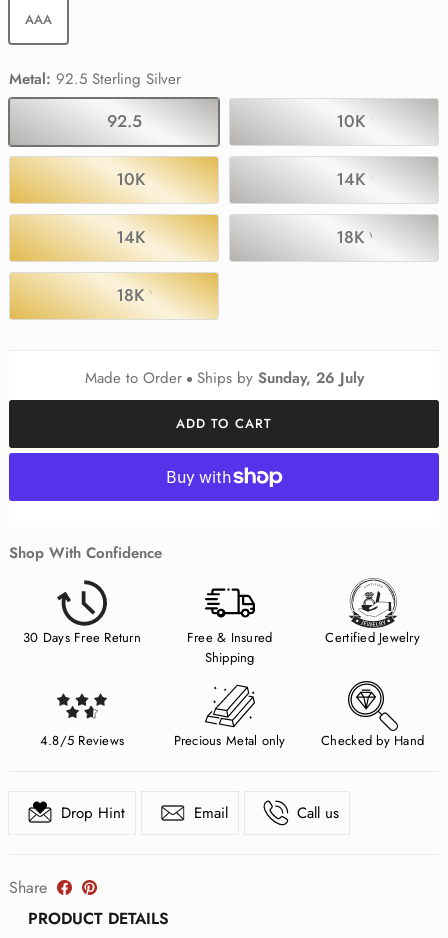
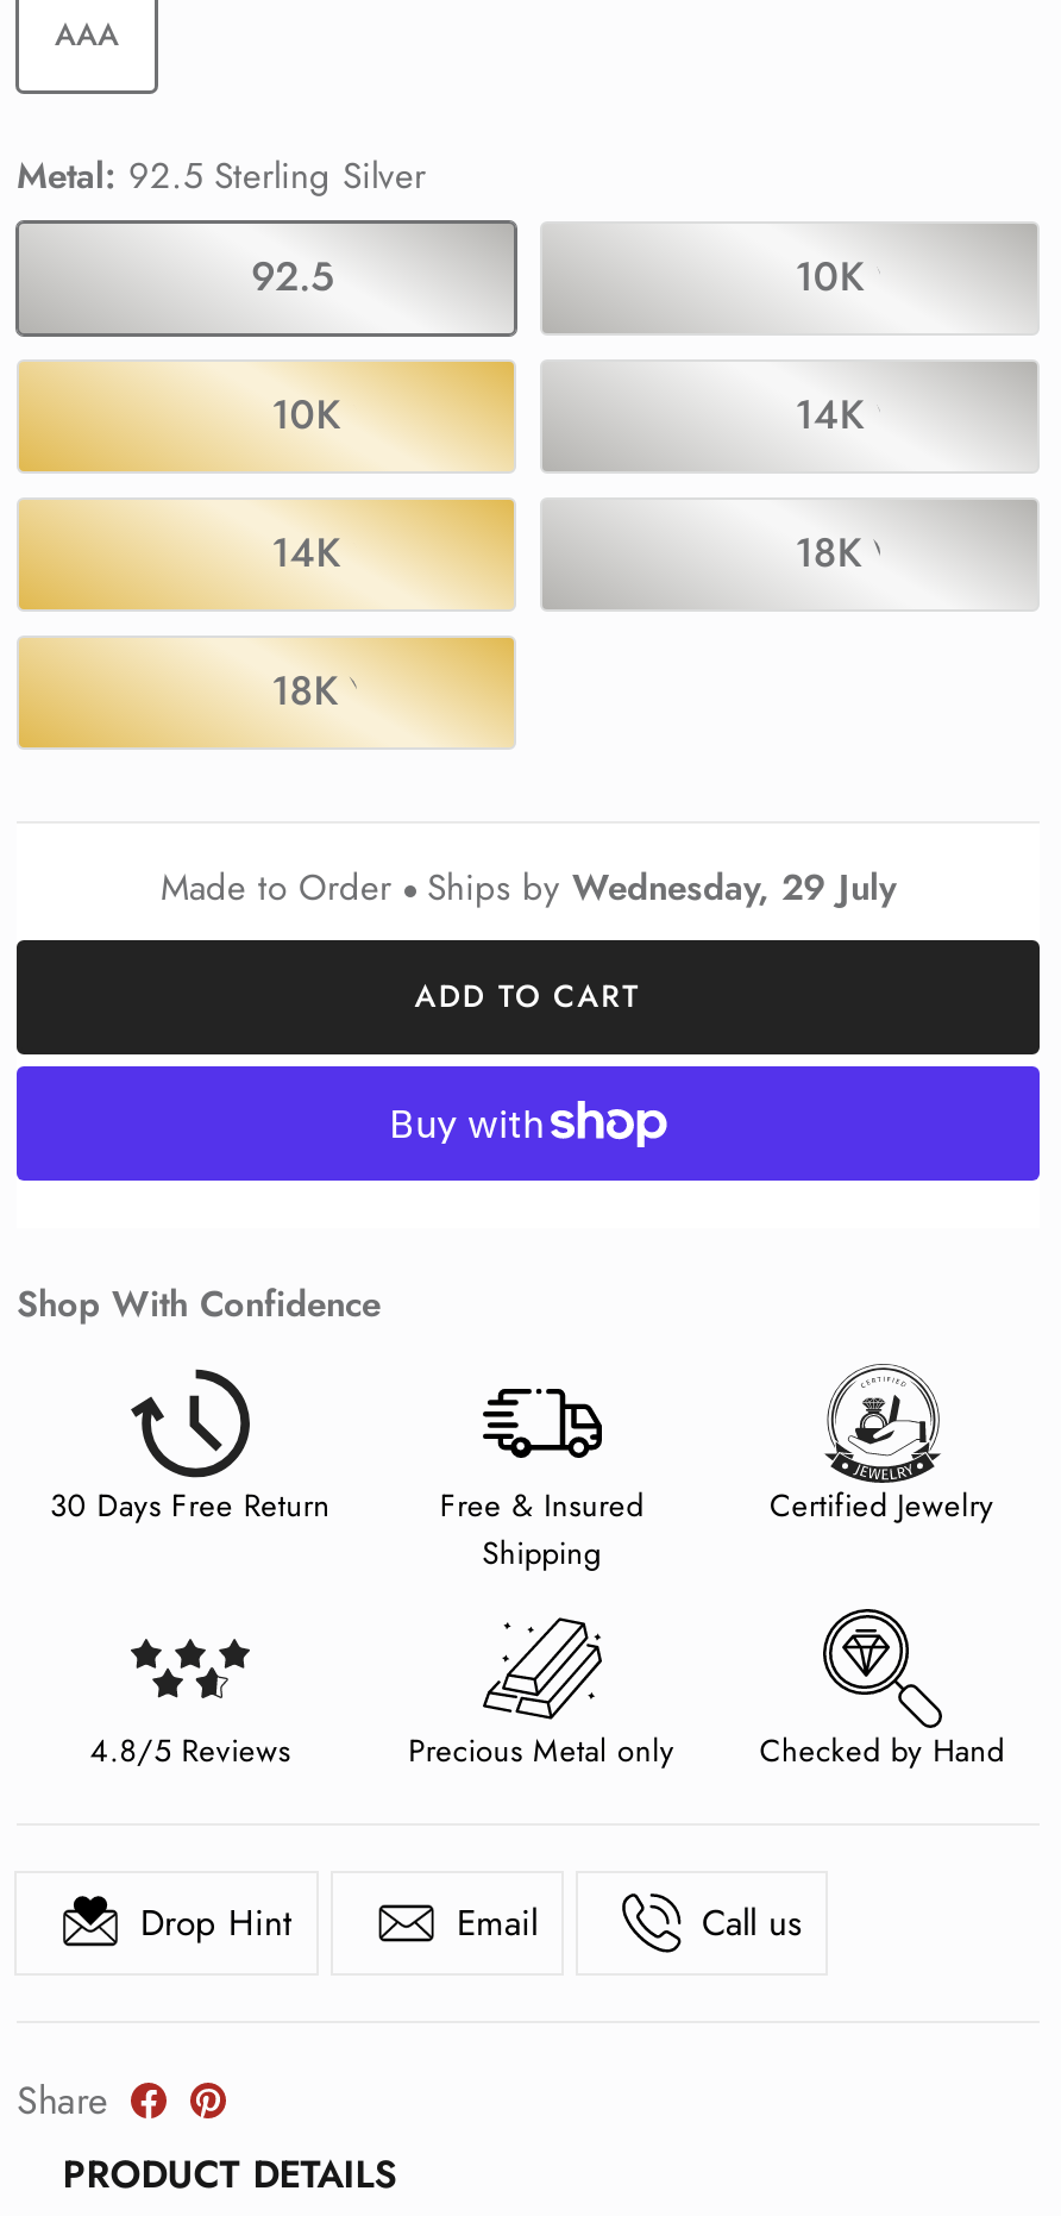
[84,367,363,389] Made to Order Ships by Sunday, 26 July -> [161,861,896,914] Made to Order Ships by Wednesday, 29 July

